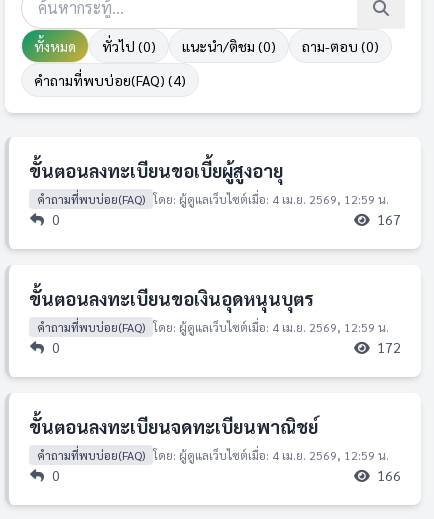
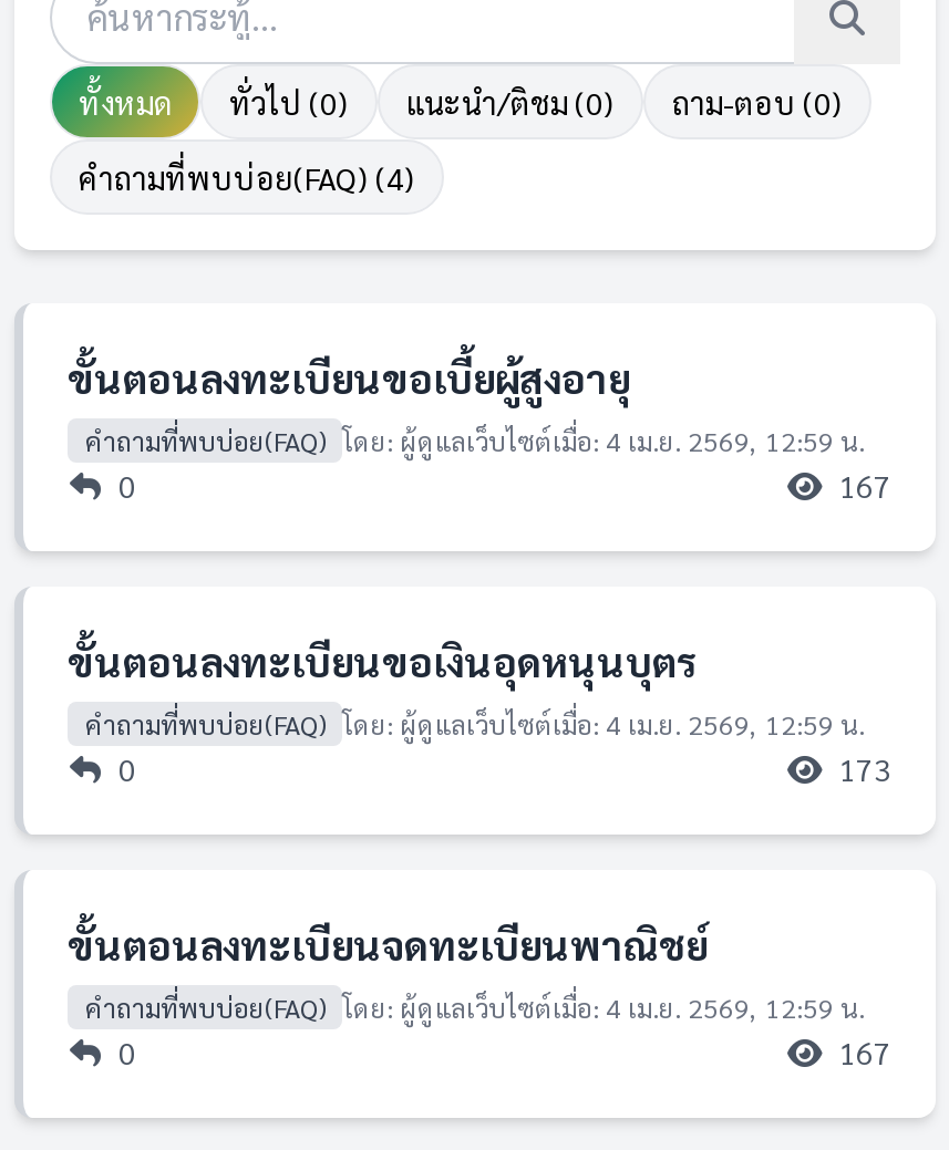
[374,338,401,356] 172 -> [832,748,891,788] 173
[374,466,401,484] 166 -> [832,1032,891,1071] 167

